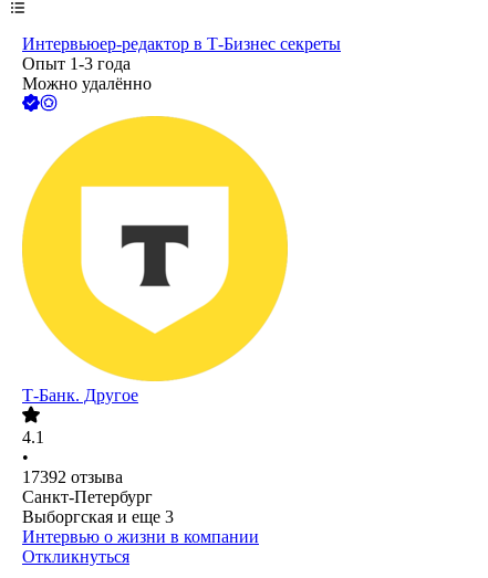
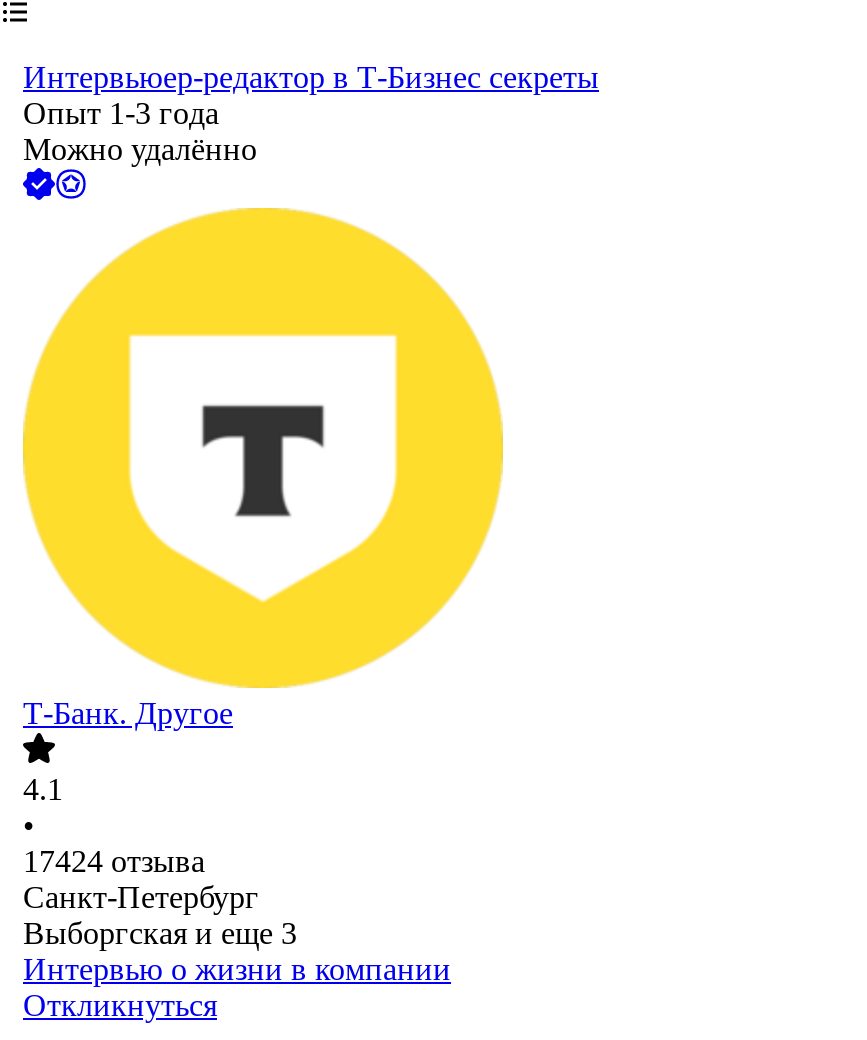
[22,468,123,487] 17392 отзыва -> [23,845,205,879] 17424 отзыва

